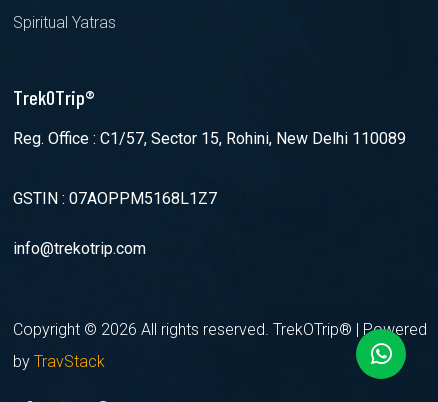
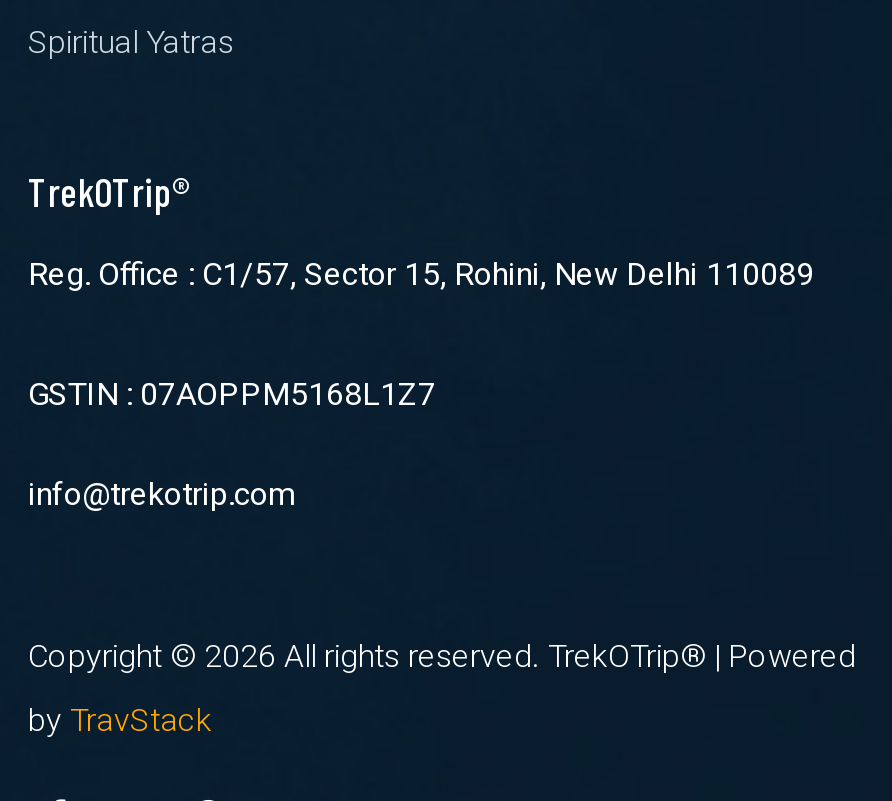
[355,342,407,380] [image] -> none

